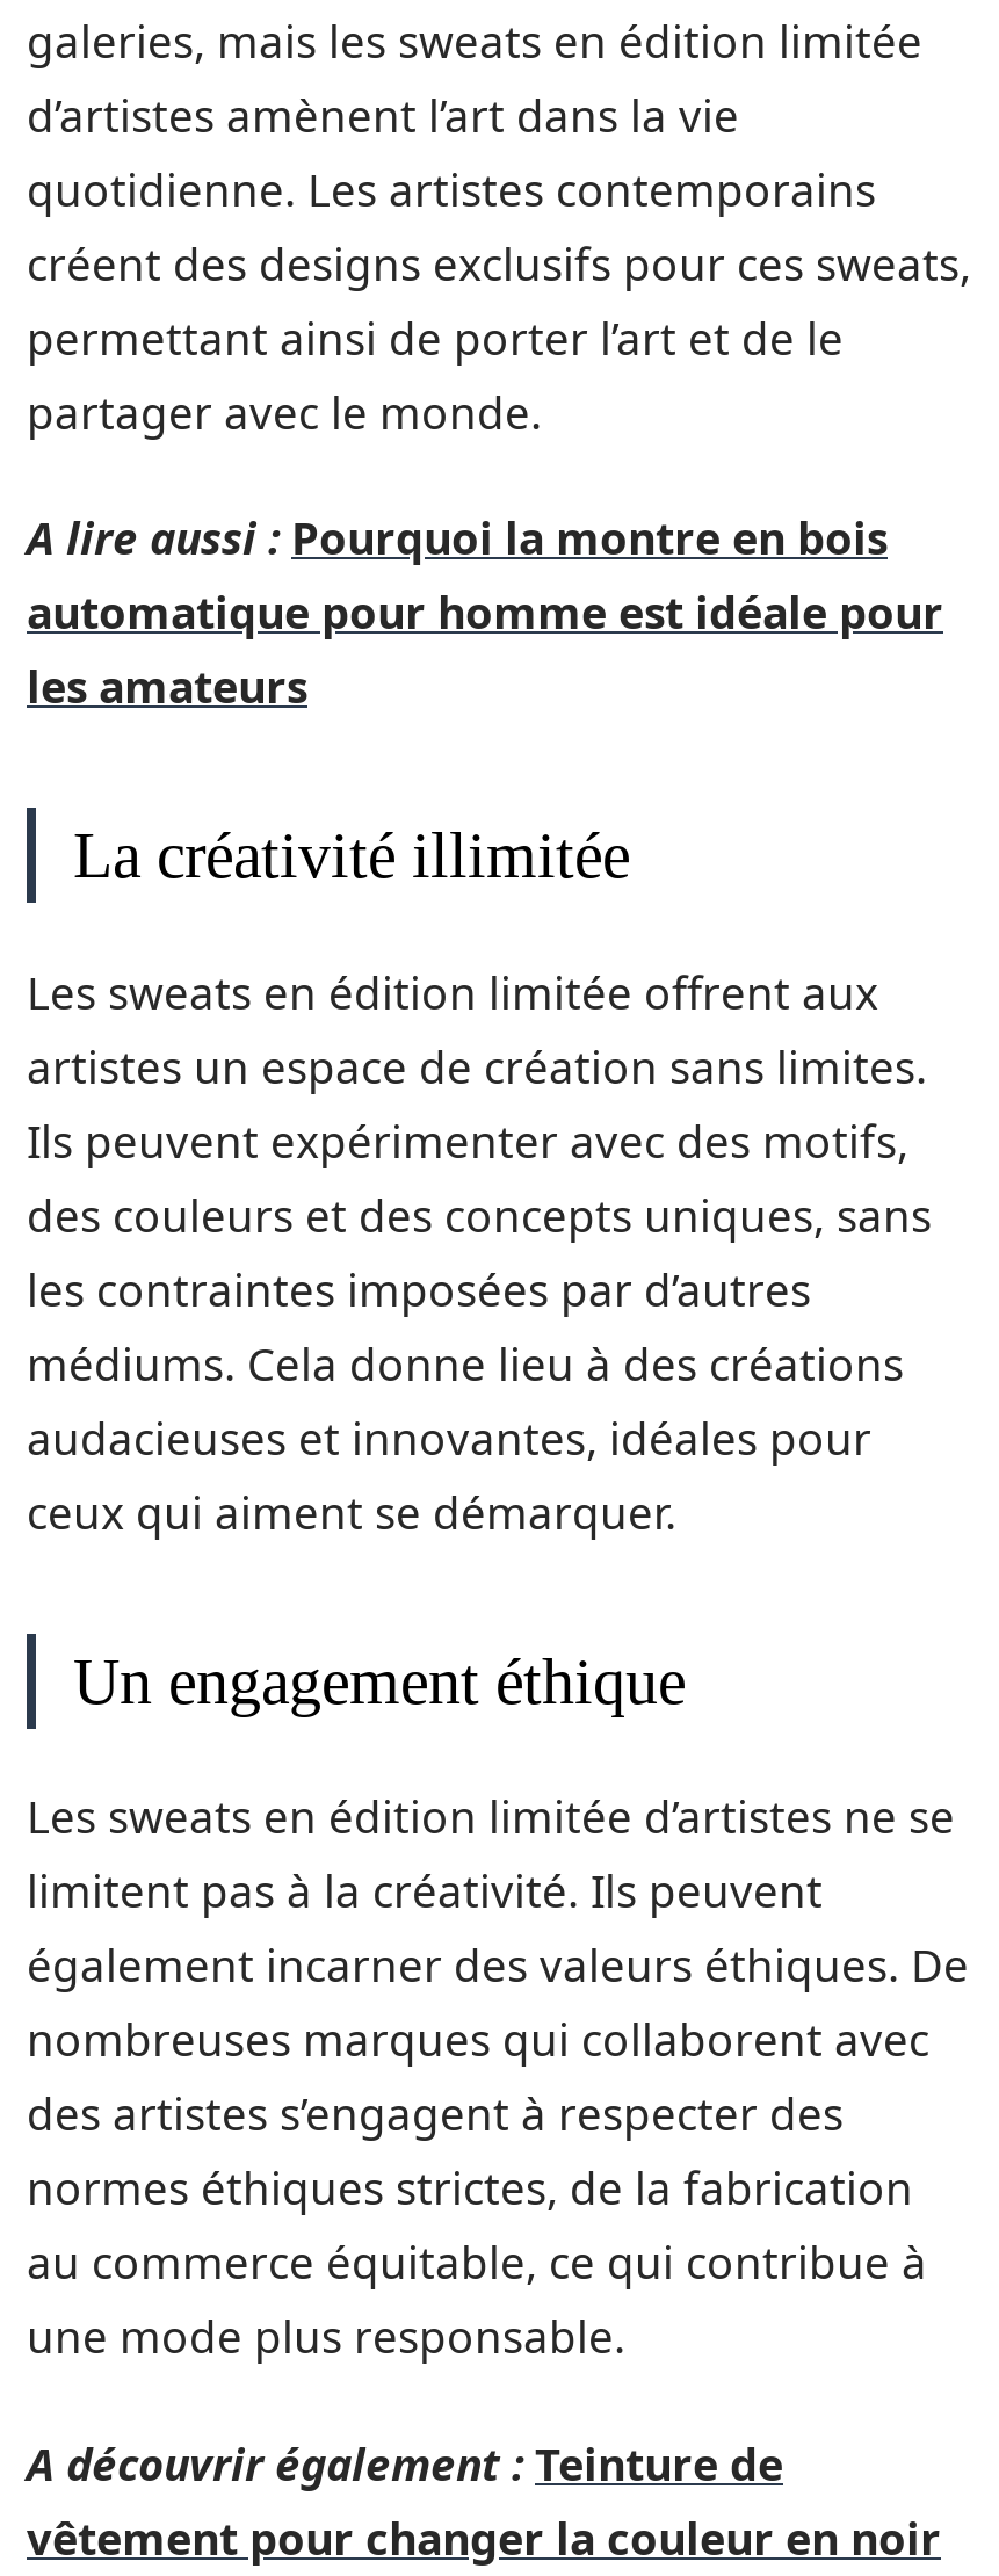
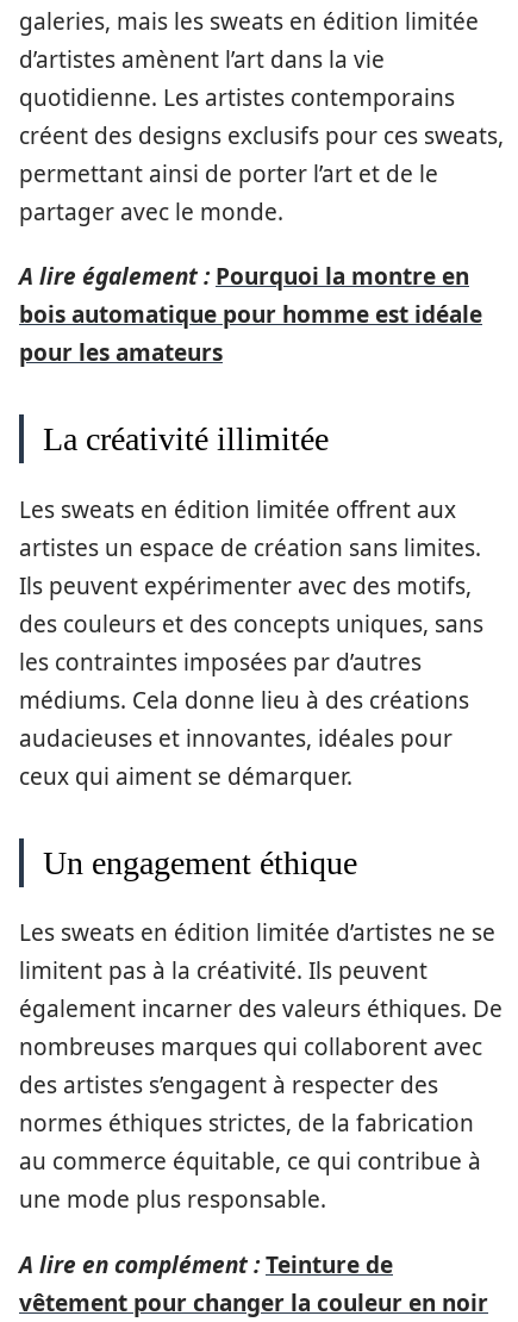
[27,508,943,717] A lire aussi : Pourquoi la montre en bois | automatique pour homme est idéale pour | les amateurs -> [19,261,482,368] A lire également : Pourquoi la montre en | bois automatique pour homme est idéale | pour les amateurs
[27,2433,783,2494] A découvrir également : Teinture de -> [19,1249,393,1280] A lire en complément : Teinture de

